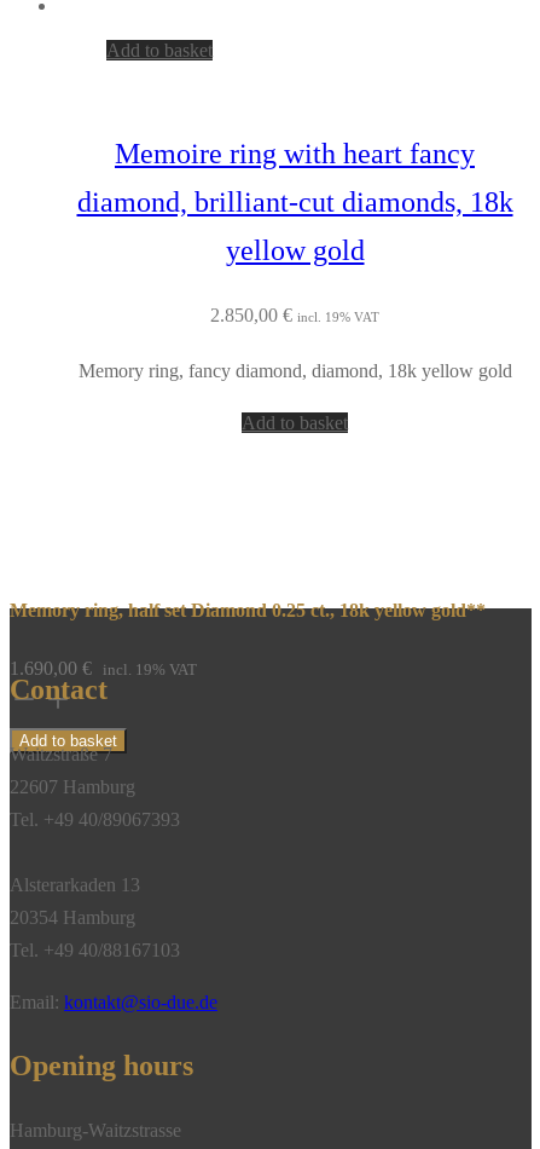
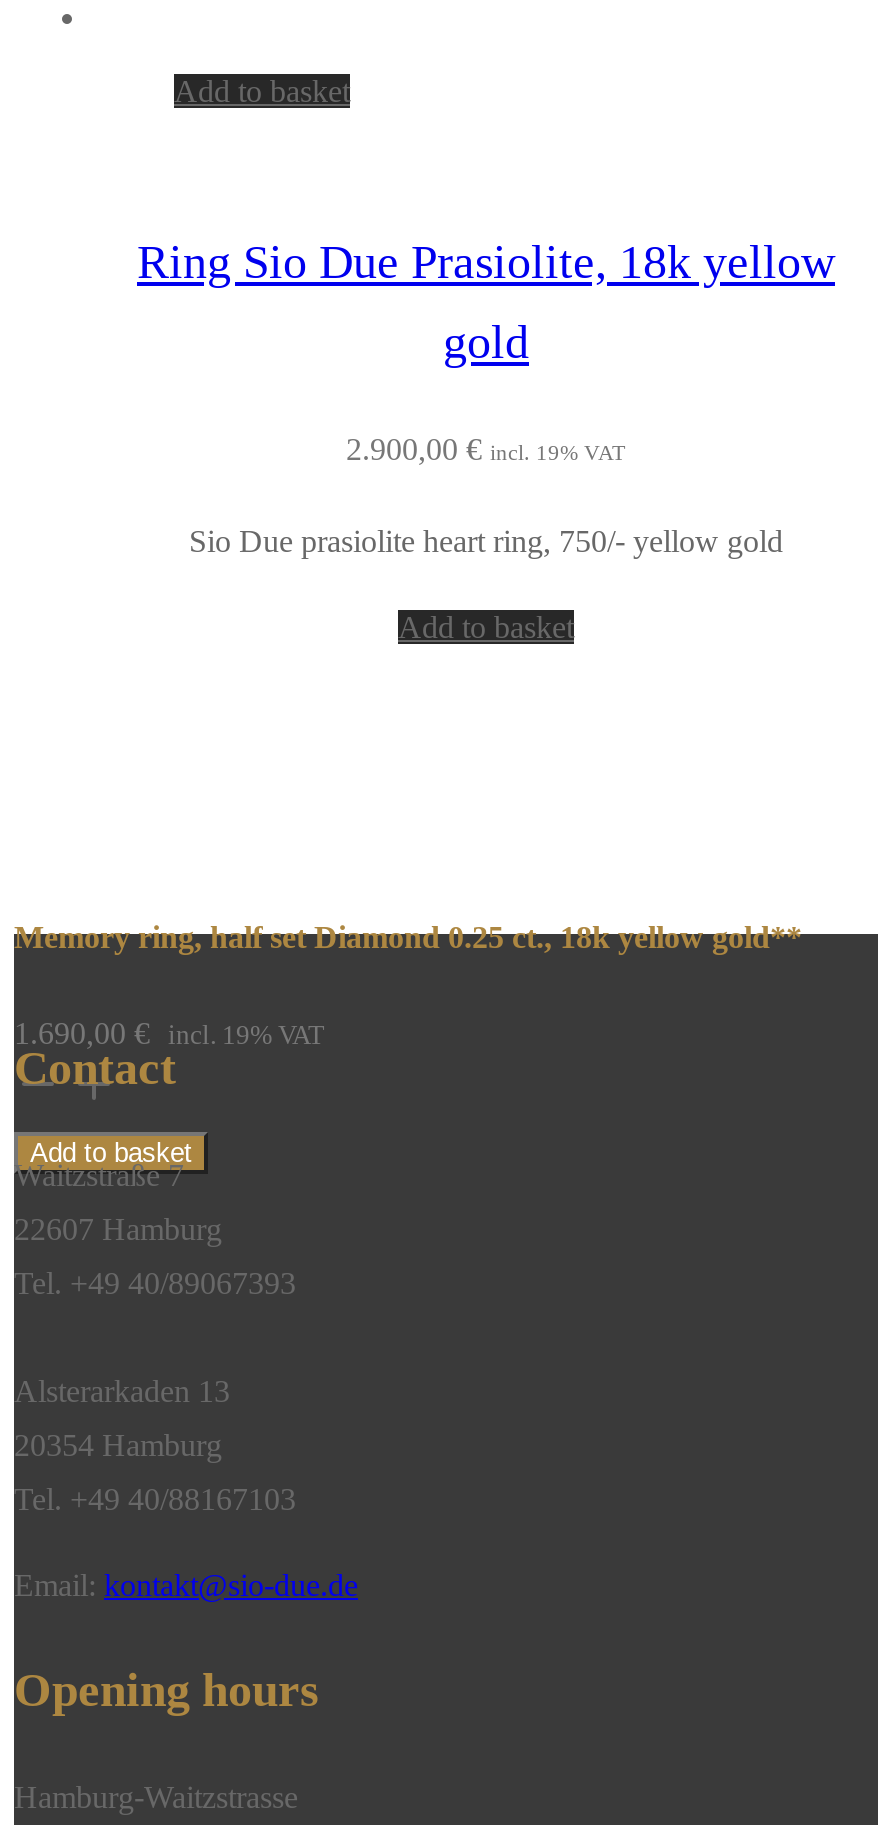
[77,138,513,381] Memoire ring with heart fancy | diamond, brilliant-cut diamonds, 18k | yellow gold | 2.850,00 € incl. 19% VAT | Memory ring, fancy diamond, diamond, 18k yellow gold -> [137,236,835,558] Ring Sio Due Prasiolite, 18k yellow | gold | 2.900,00 € incl. 19% VAT | Sio Due prasiolite heart ring, 750/- yellow gold

